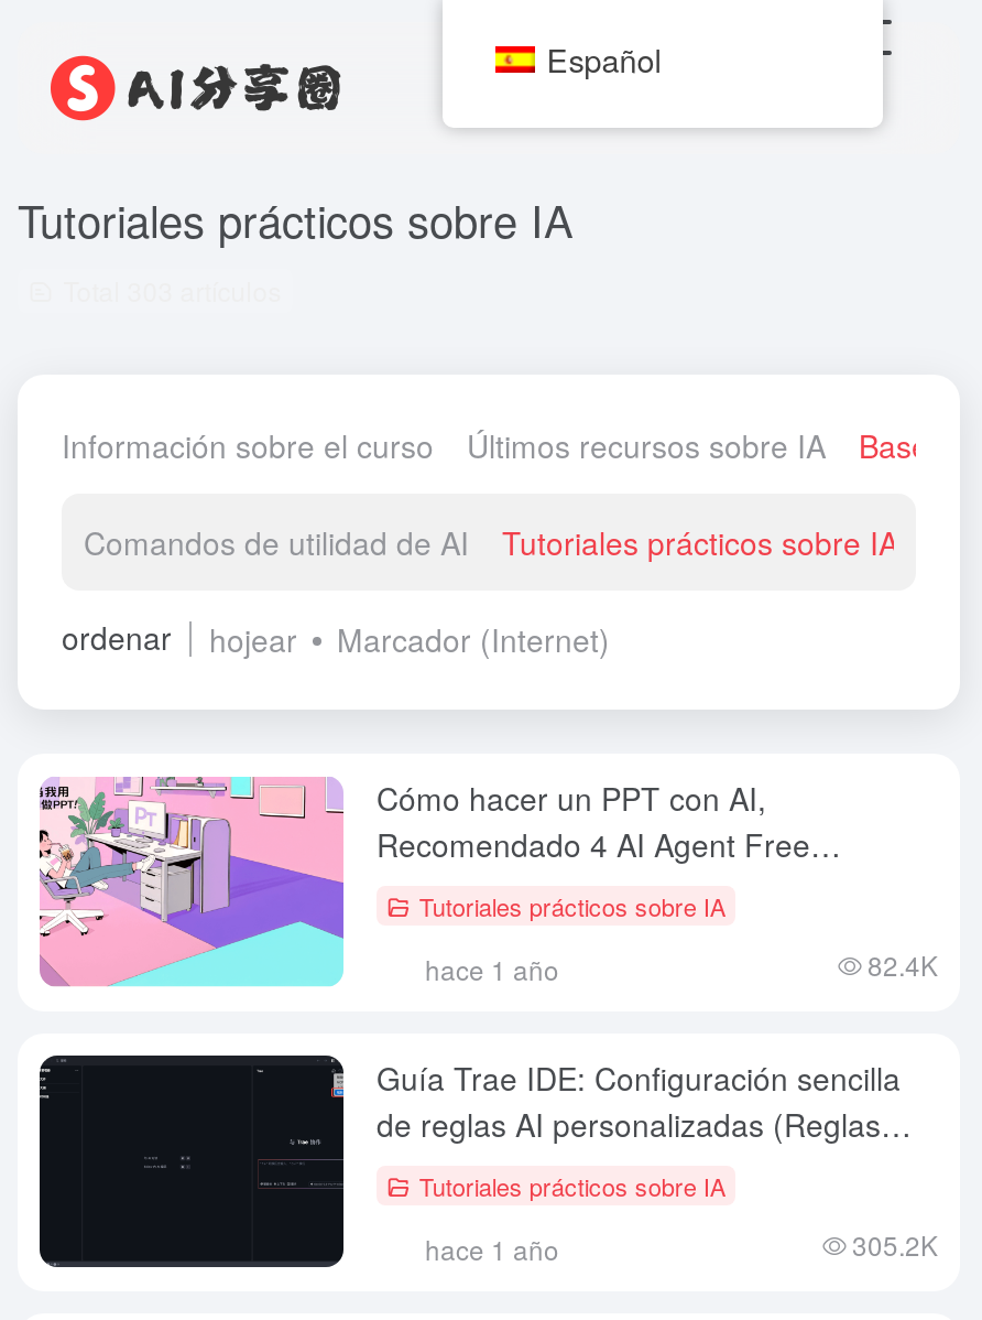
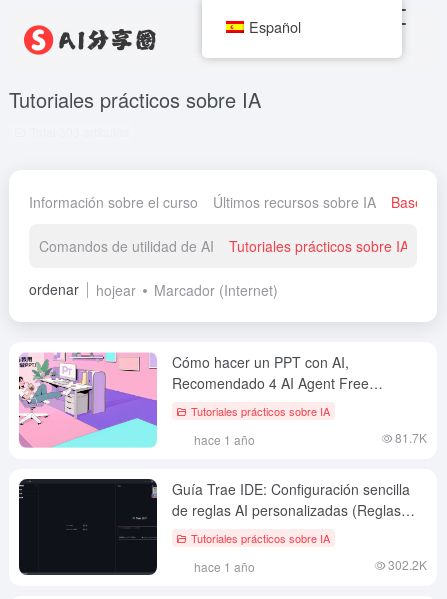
[868,945,938,982] 82.4K -> [395,429,427,446] 81.7K
[852,1225,938,1262] 305.2K -> [388,556,427,573] 302.2K

